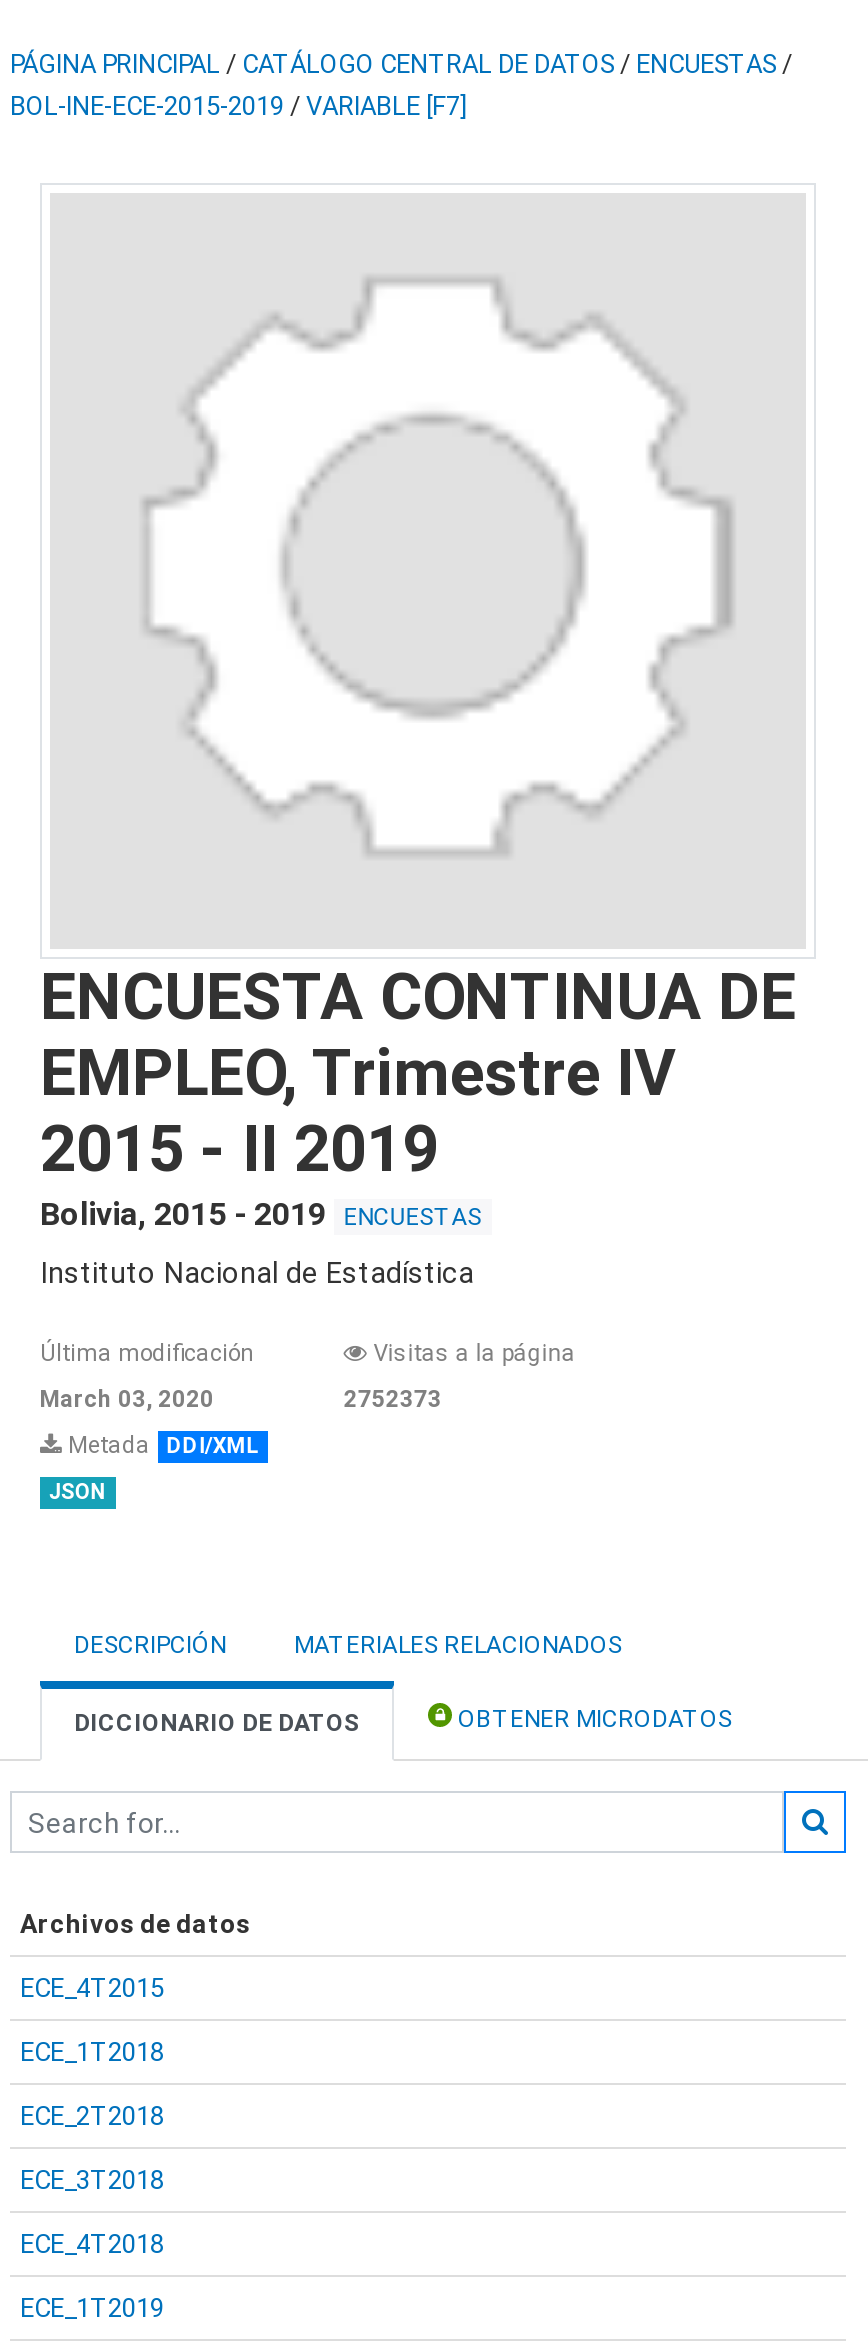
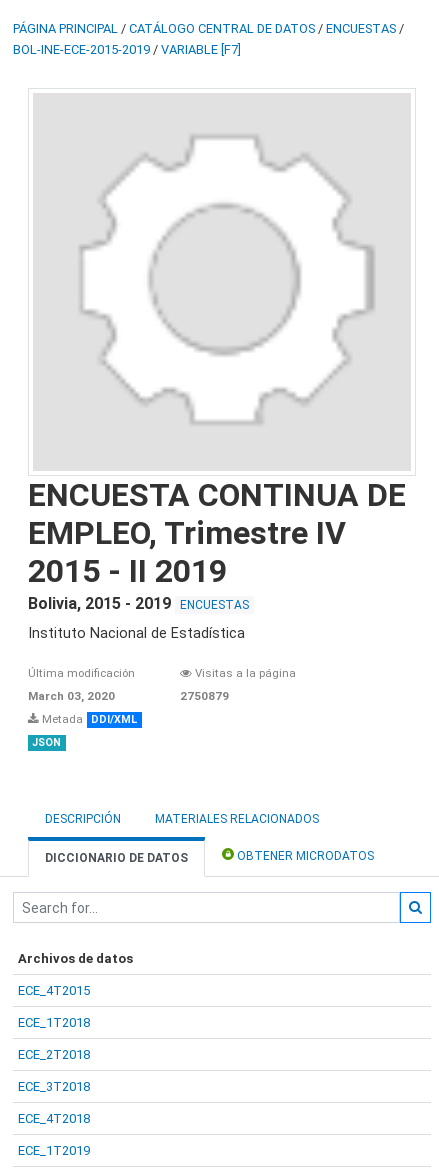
[344,1385,442,1413] 2752373 -> [180,689,229,703] 2750879

